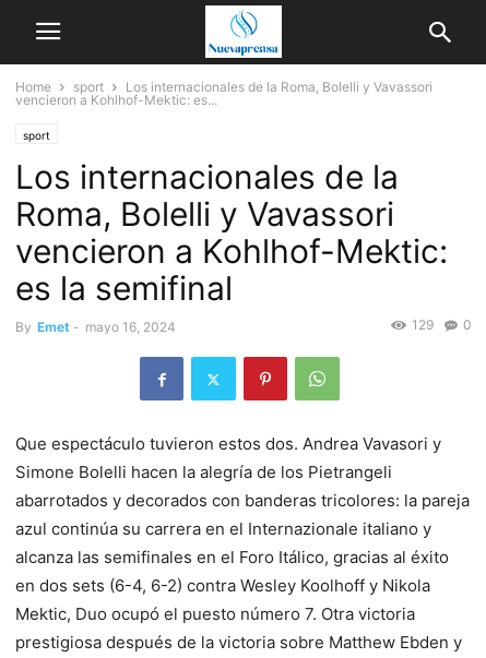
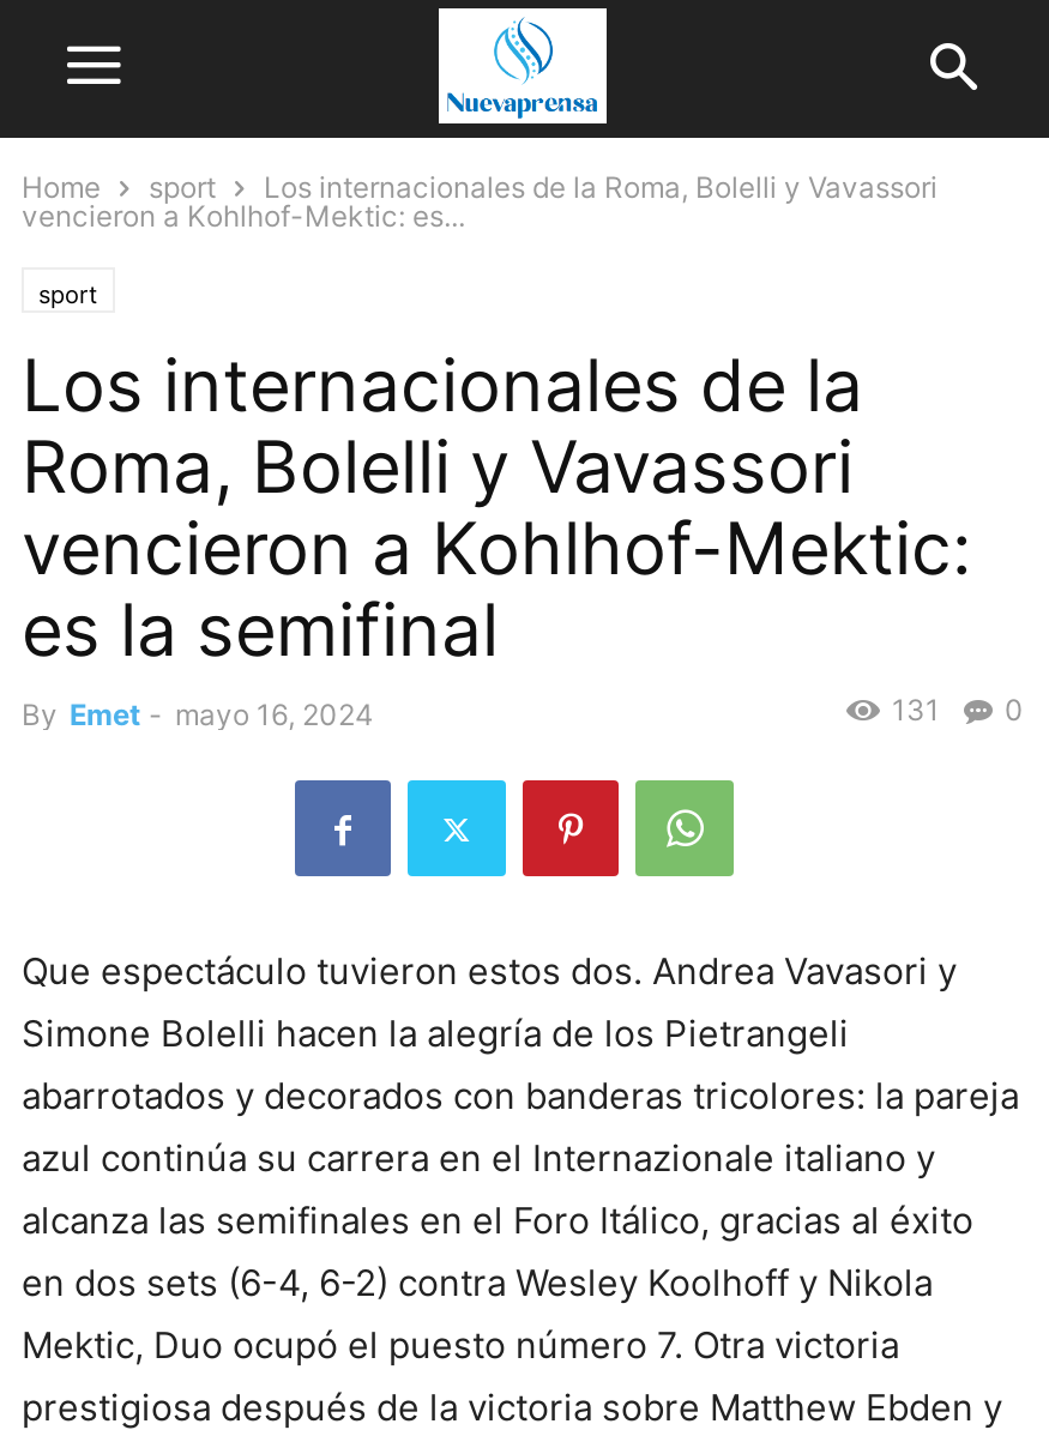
[412,316,472,333] 129 0 -> [892,692,1024,728] 131 0

